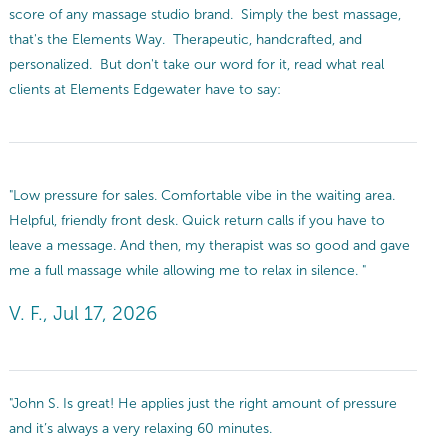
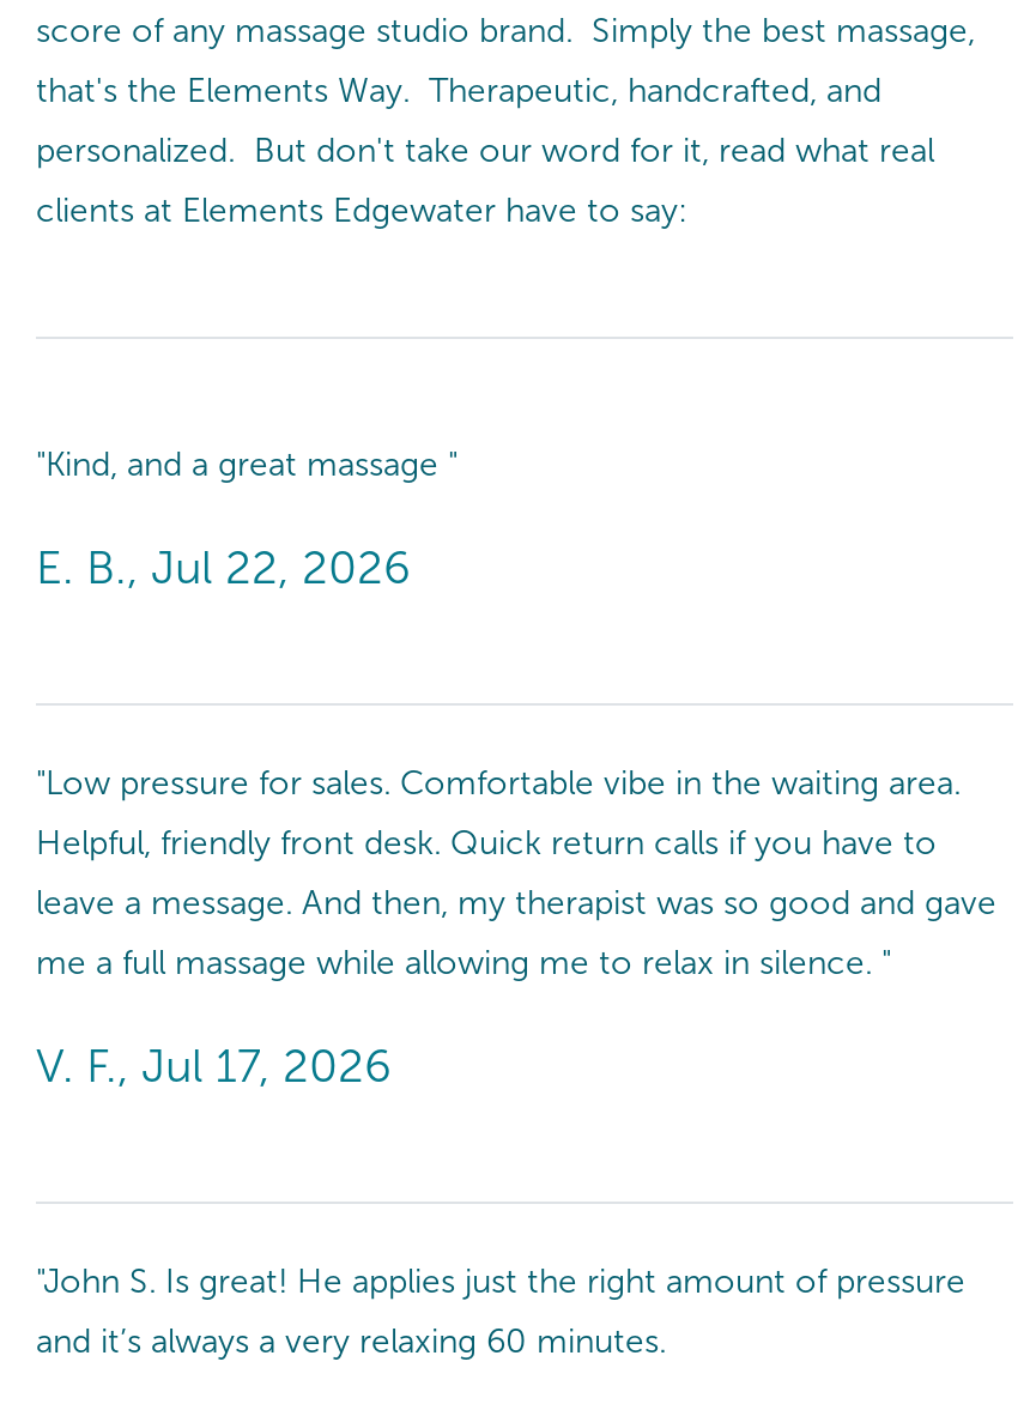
none -> [36,446,458,592] "Kind, and a great massage " | E. B., Jul 22, 2026

